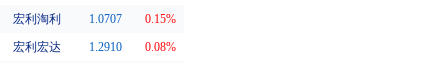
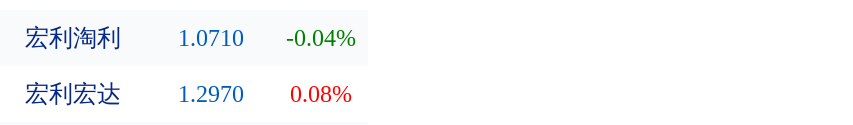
[89,12,122,26] 1.0707 -> [178,24,244,52] 1.0710
[145,12,176,26] 0.15% -> [286,24,356,52] -0.04%
[89,40,176,54] 1.2910 0.08% -> [178,80,352,108] 1.2970 0.08%

